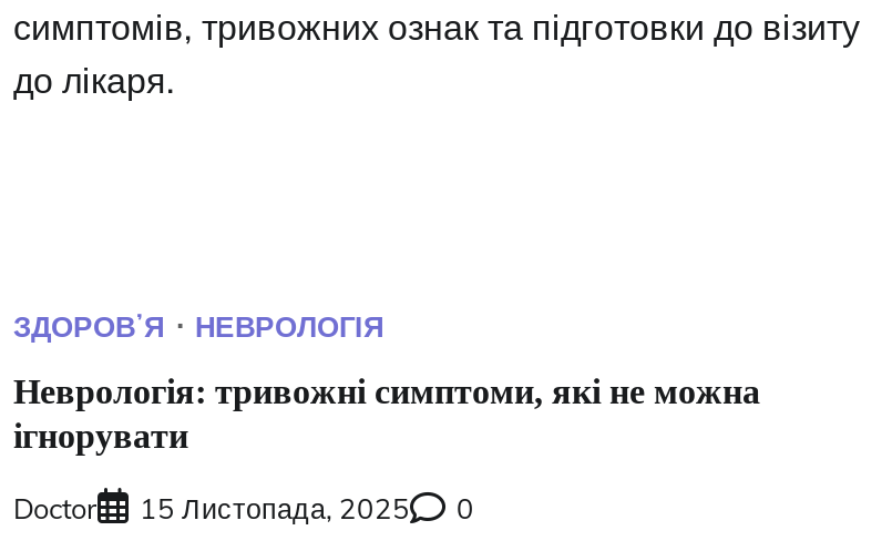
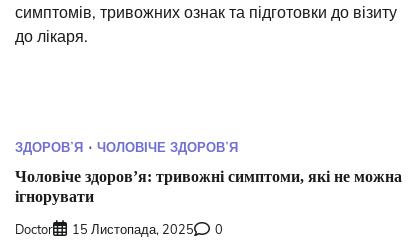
[195,309,383,344] НЕВРОЛОГІЯ -> [97,139,238,155] ЧОЛОВІЧЕ ЗДОРОВʼЯ
[13,372,760,410] Неврологія: тривожні симптоми, які не можна -> [15,168,402,185] Чоловіче здоровʼя: тривожні симптоми, які не можна

